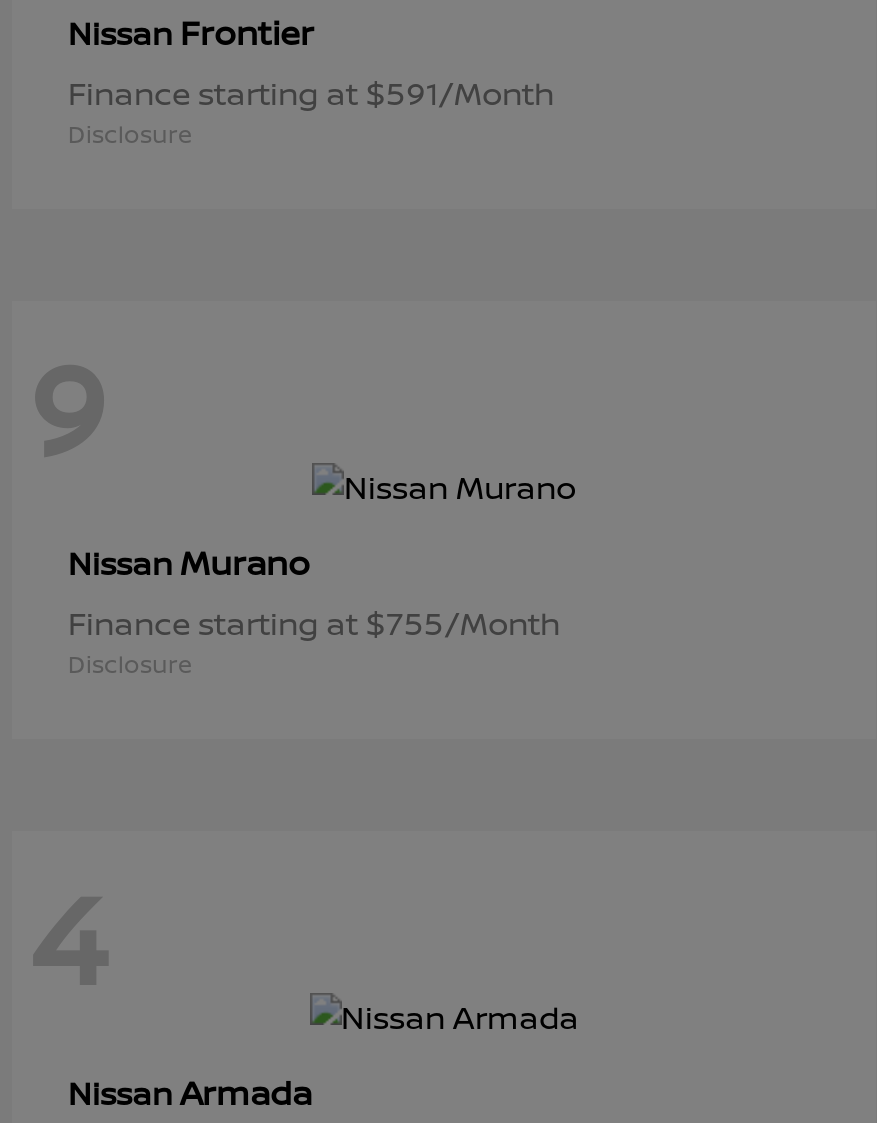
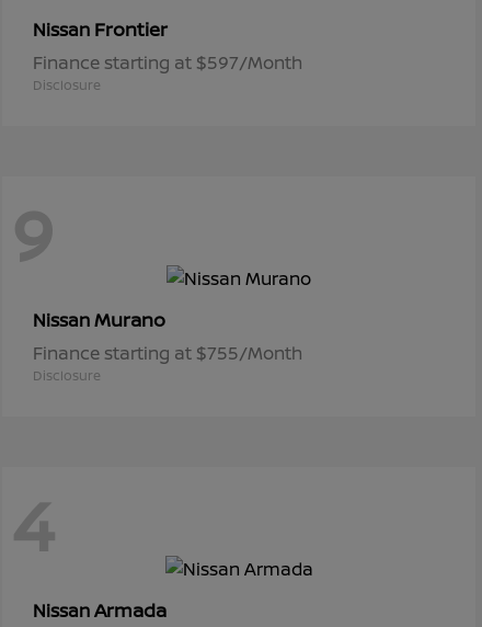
[68,71,554,115] Finance starting at $591/Month -> [33,51,302,75] Finance starting at $597/Month

